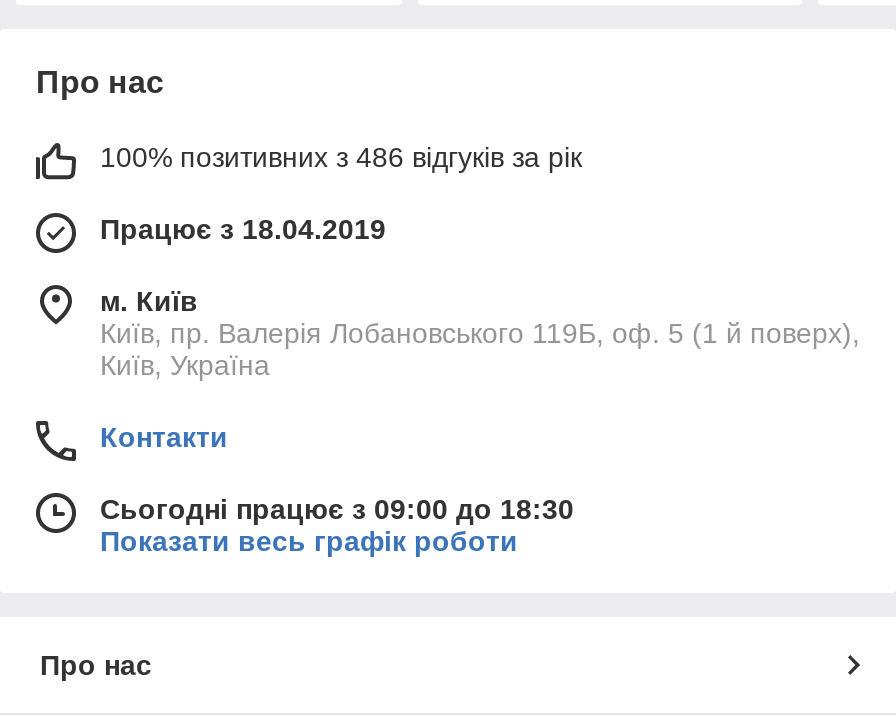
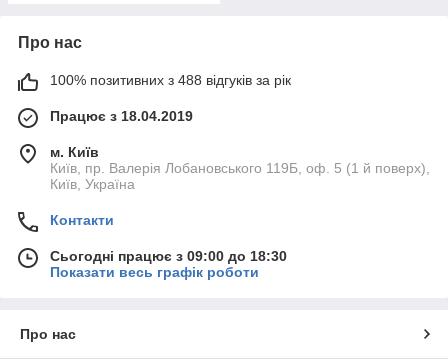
[100,141,582,173] 100% позитивних з 486 відгуків за рік -> [50,72,291,88] 100% позитивних з 488 відгуків за рік

